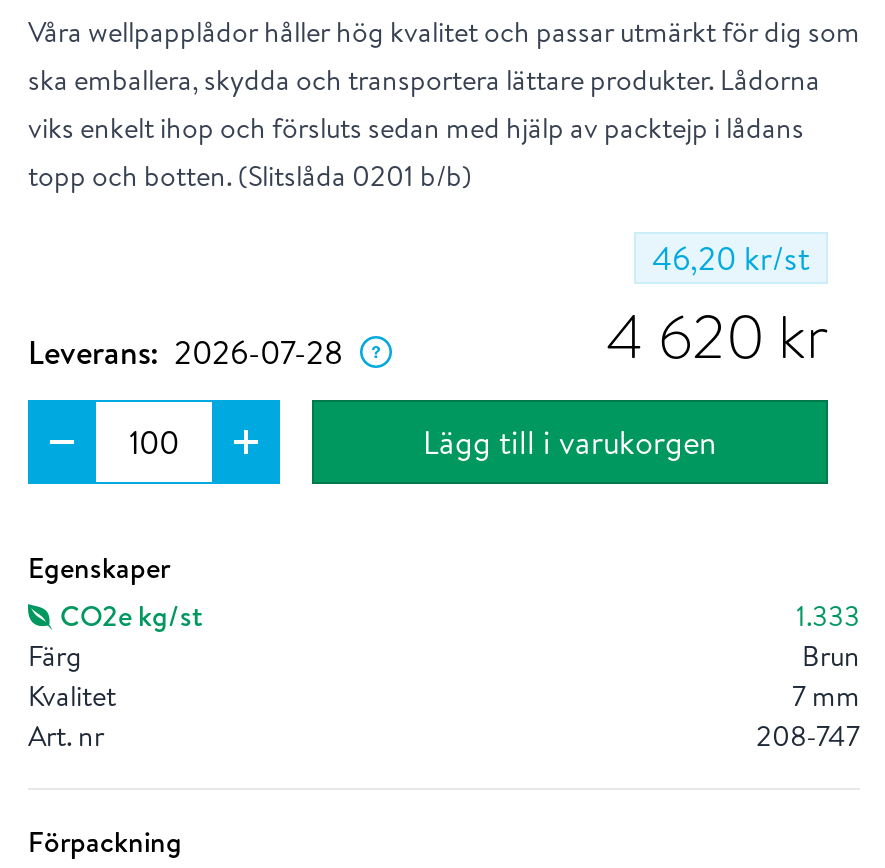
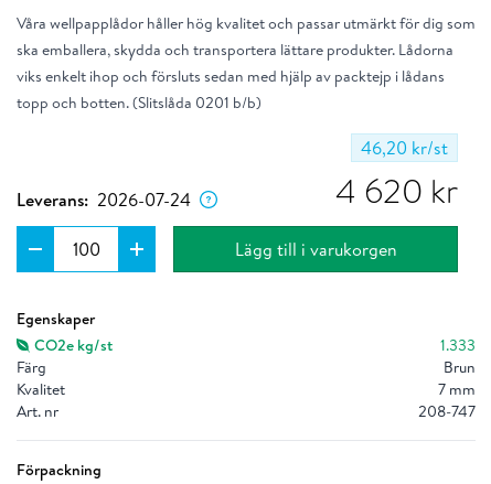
[28,330,344,374] Leverans: 2026-07-28 -> [17,187,191,212] Leverans: 2026-07-24

